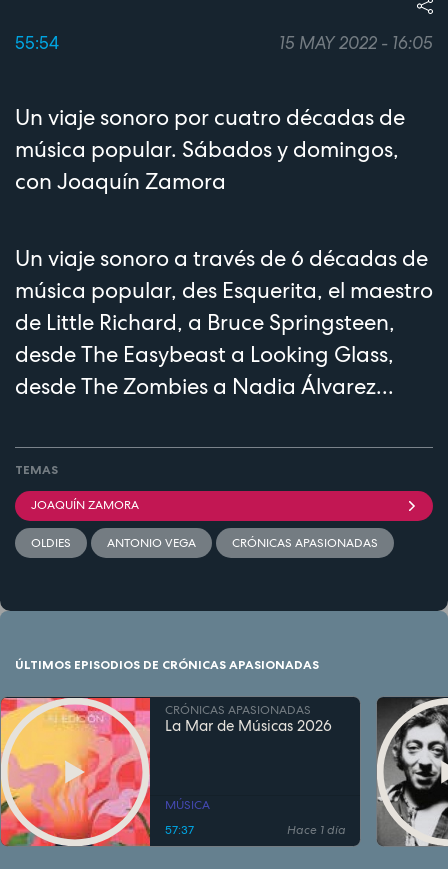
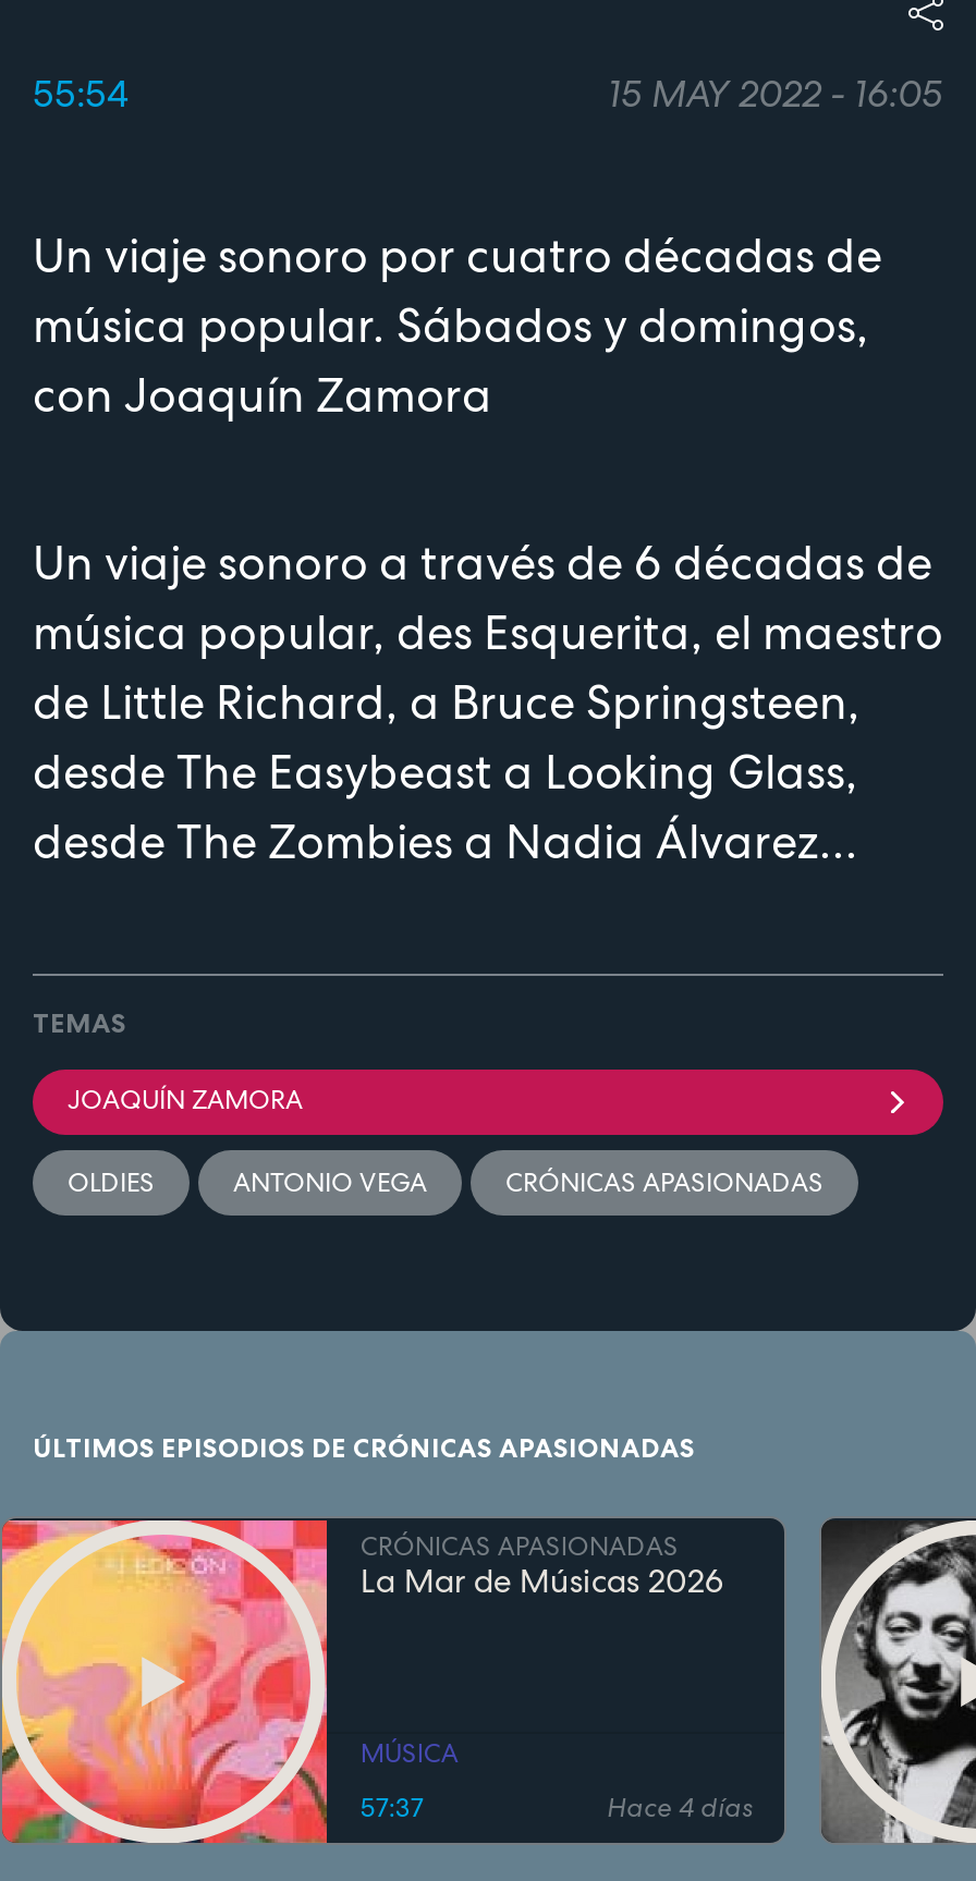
[287,822,346,838] Hace 1 día -> [607,1791,753,1826] Hace 4 días

